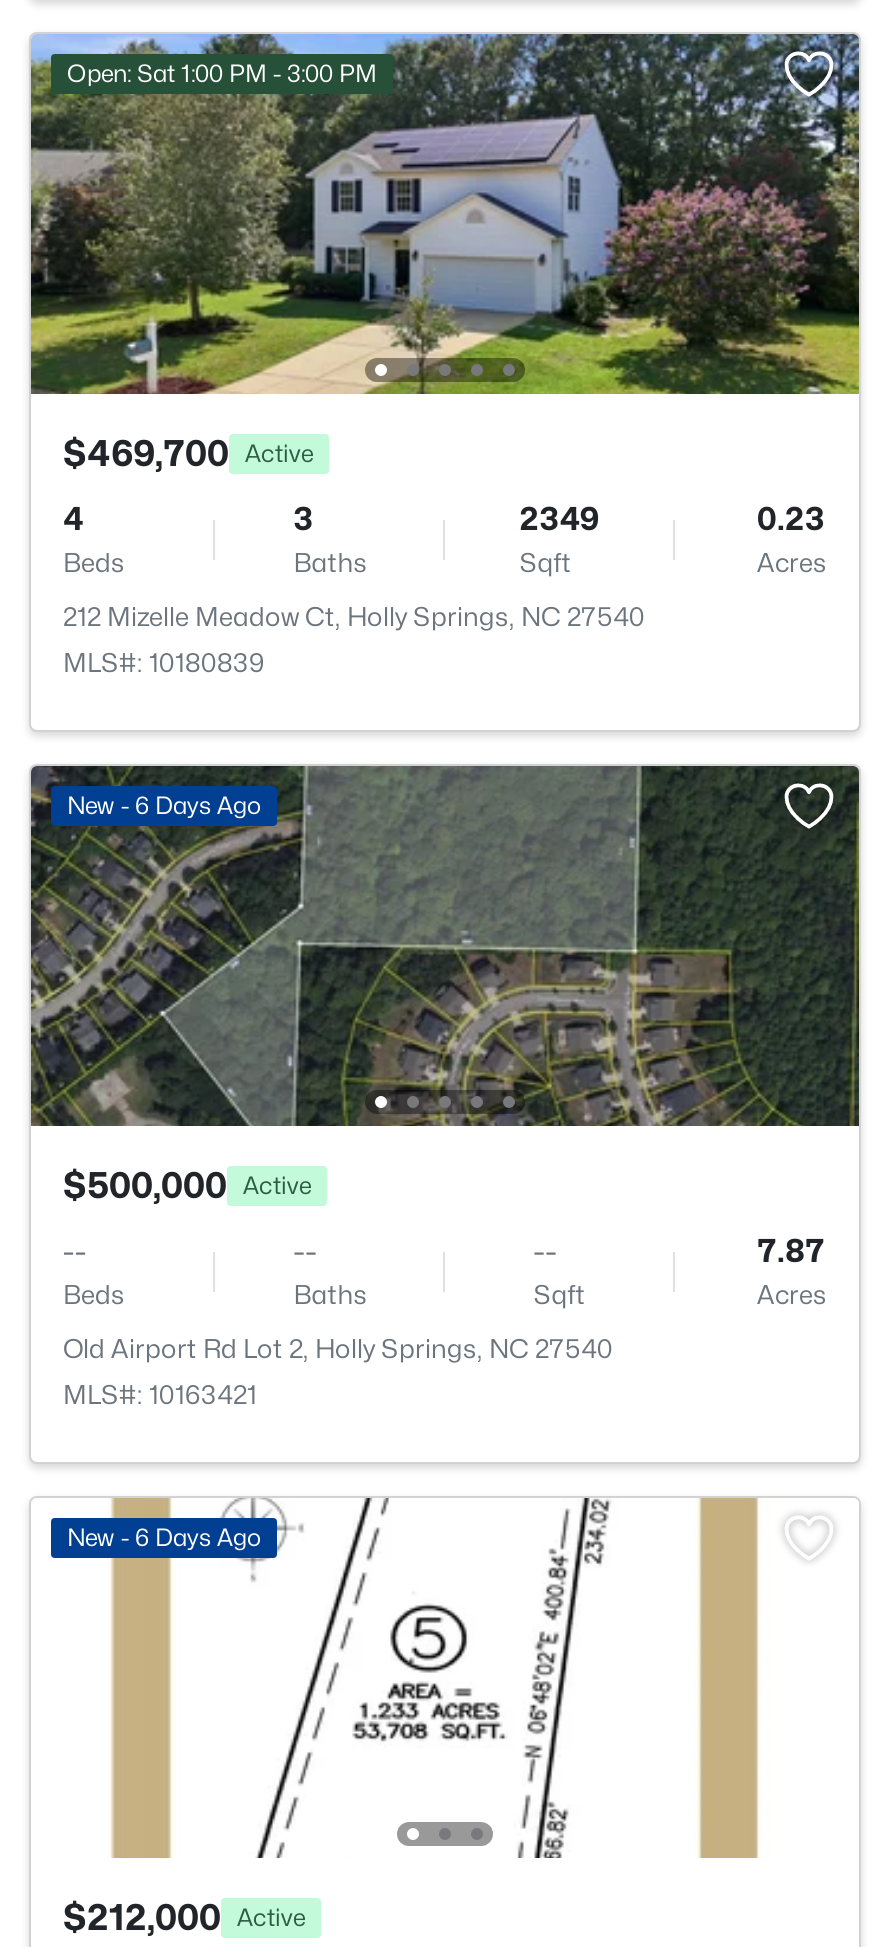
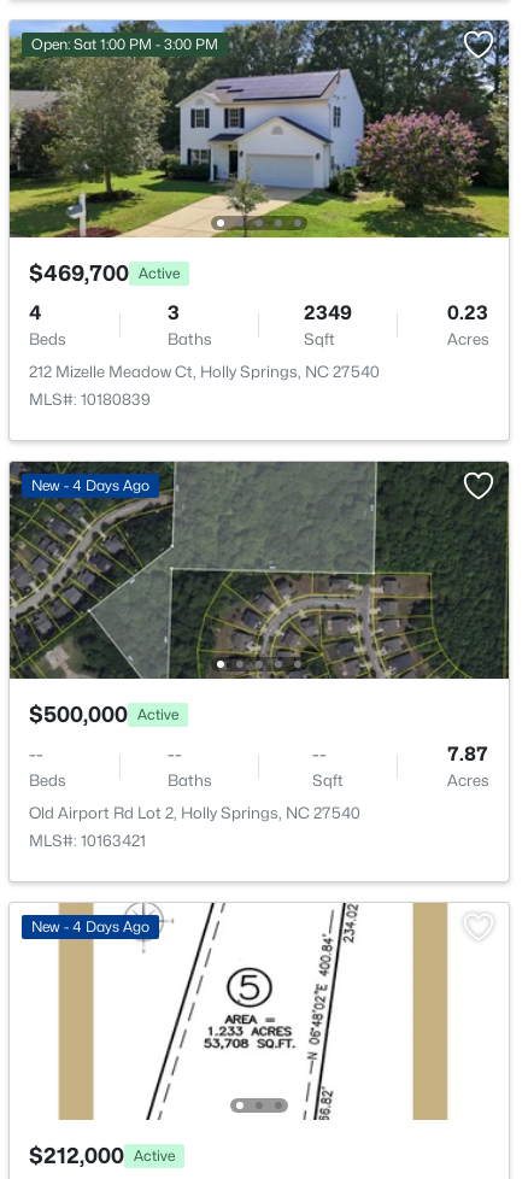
[67,790,261,820] New - 6 Days Ago -> [31,476,149,494] New - 4 Days Ago
[67,1522,261,1552] New - 6 Days Ago -> [31,917,149,935] New - 4 Days Ago

